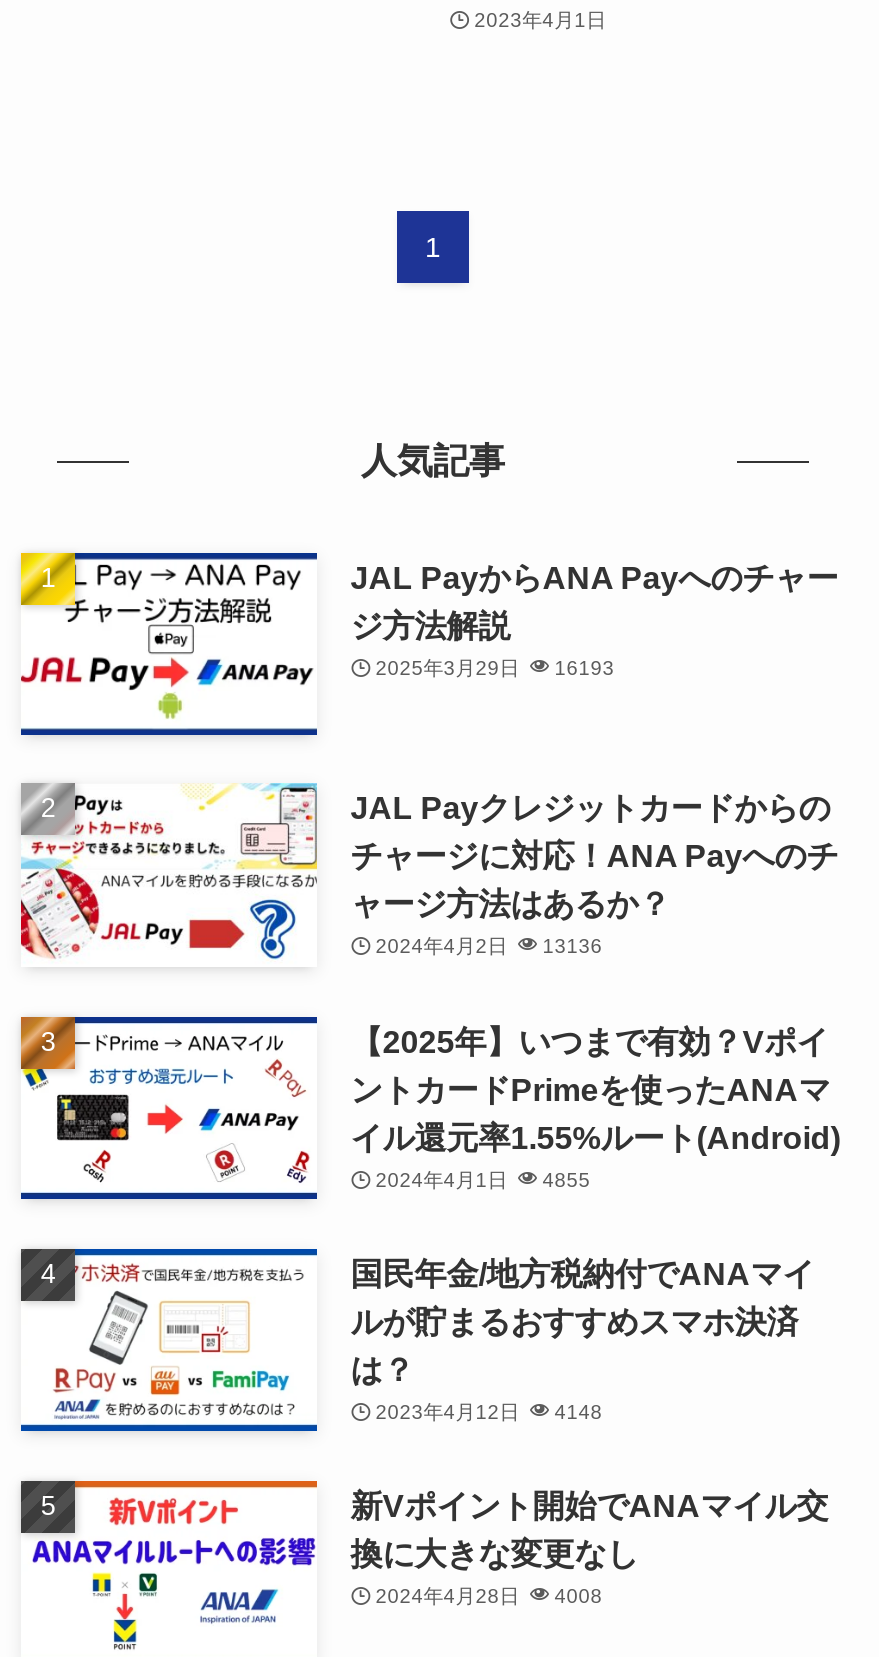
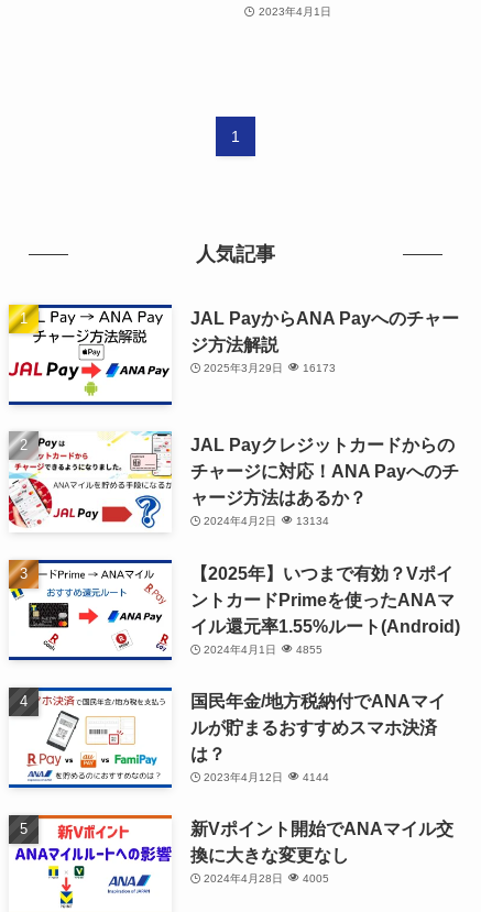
[376,656,615,678] 2025年3月29日 16193 -> [204,361,335,373] 2025年3月29日 16173
[376,936,603,958] 2024年4月2日 13136 -> [204,515,329,527] 2024年4月2日 13134
[376,1401,603,1423] 2023年4月12日 4148 -> [204,771,329,783] 2023年4月12日 4144
[376,1585,603,1607] 2024年4月28日 4008 -> [204,872,329,884] 2024年4月28日 4005

